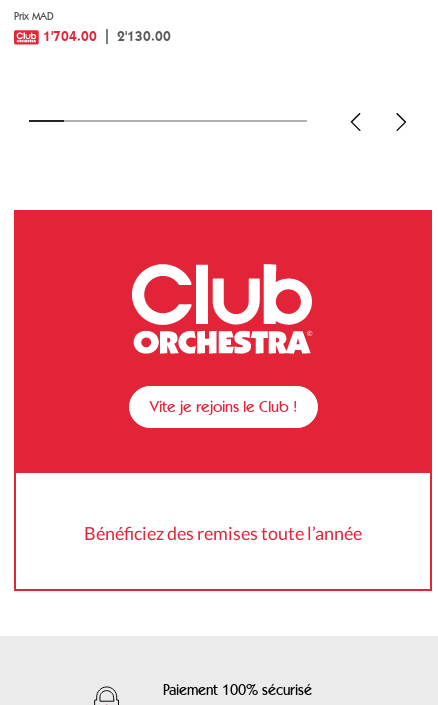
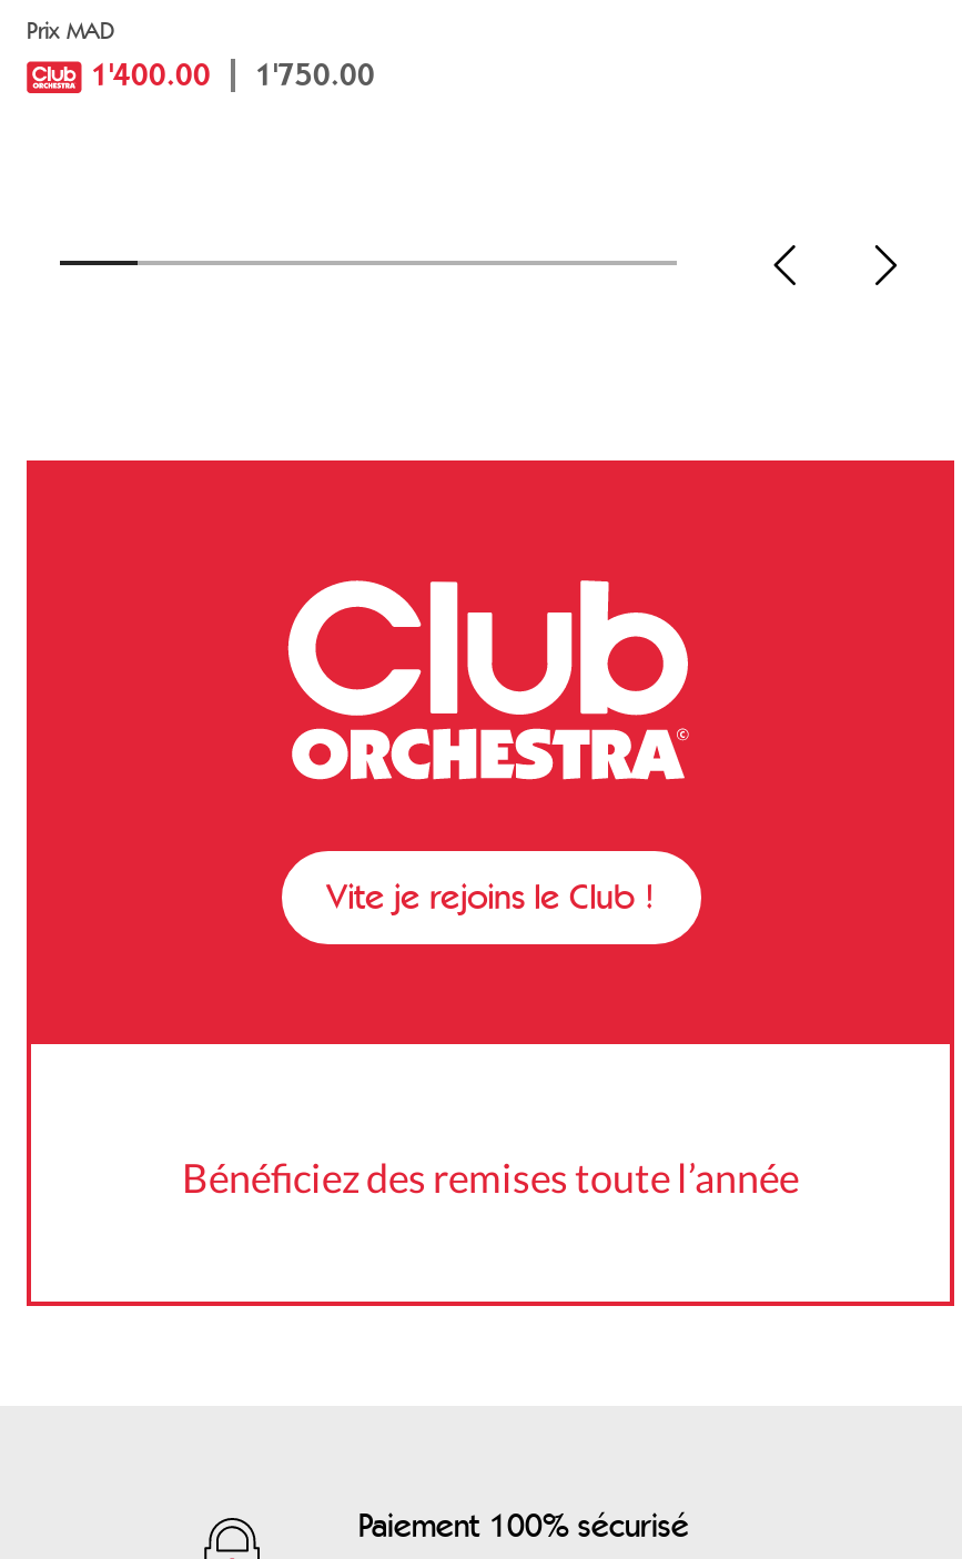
[39,28,97,45] 1'704.00 -> [82,57,211,94] 1'400.00
[117,28,171,45] 2'130.00 -> [255,57,375,94] 1'750.00

